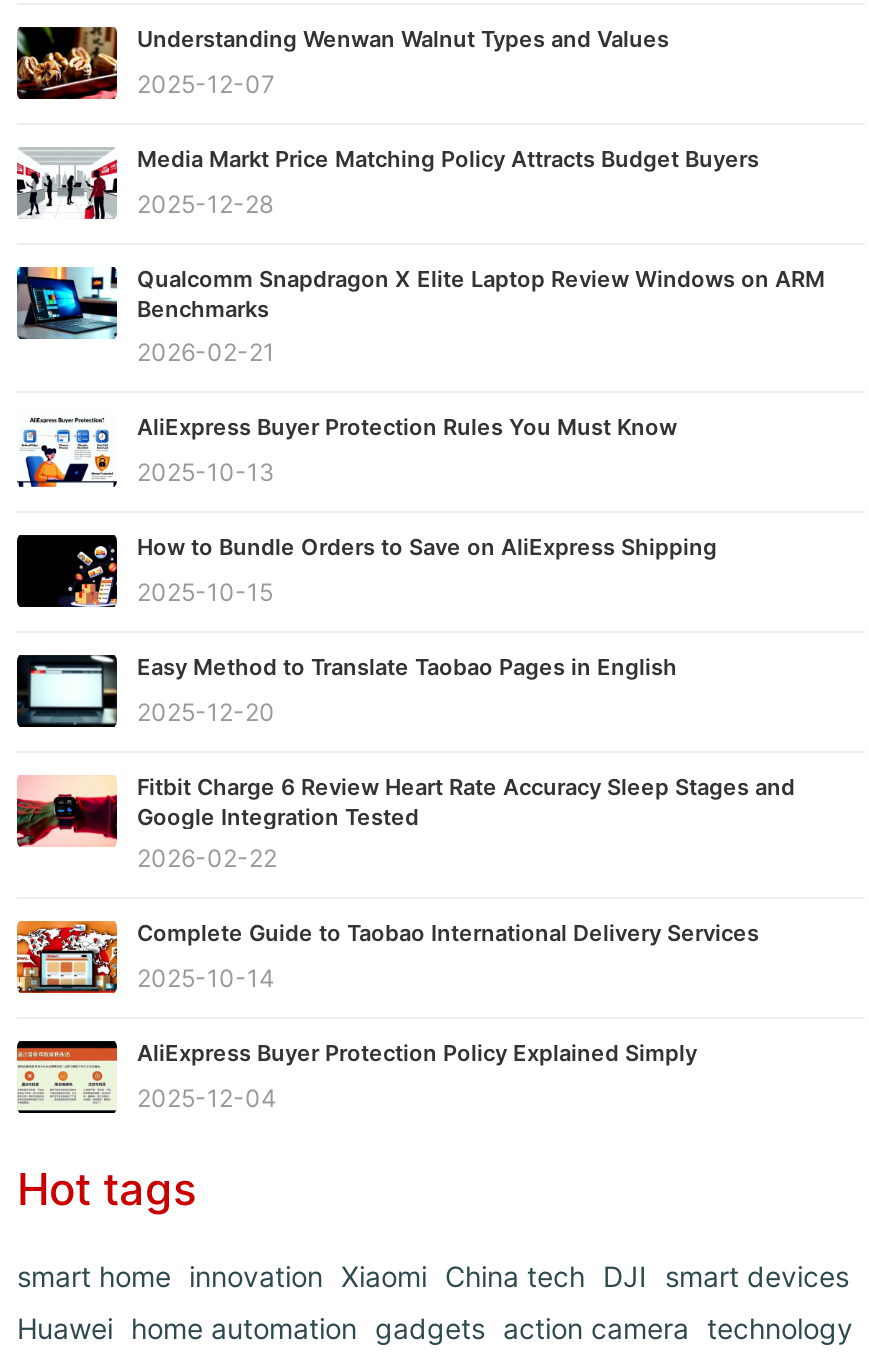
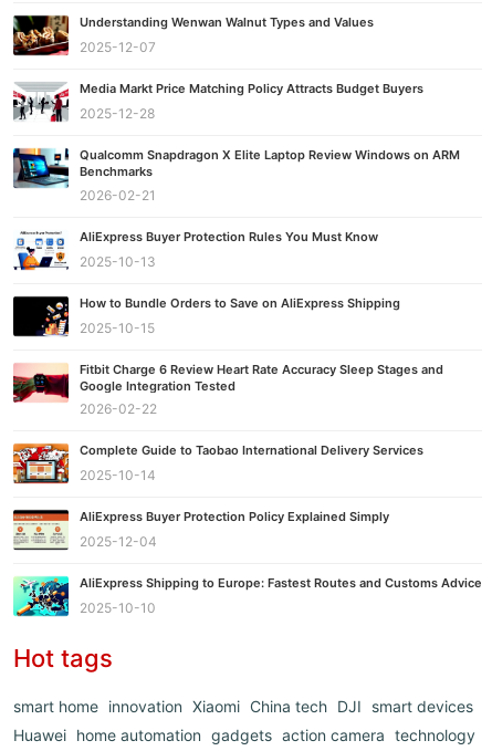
[19,653,677,729] [image] | Easy Method to Translate Taobao Pages in English | 2025-12-20 -> none
moved [13,773,795,1114] -> [11,361,443,550]: [image] | Fitbit Charge 6 Review Heart Rate Accuracy Sleep Stages and | Google Integration Tested | 2026-02-22 | Complete Guide to Taobao International Delivery Services | 2025-10-14 | AliExpress Buyer Protection Policy Explained Simply | 2025-12-04
none -> [12,575,482,617] [image] | AliExpress Shipping to Europe: Fastest Routes and Customs Advice | 2025-10-10

